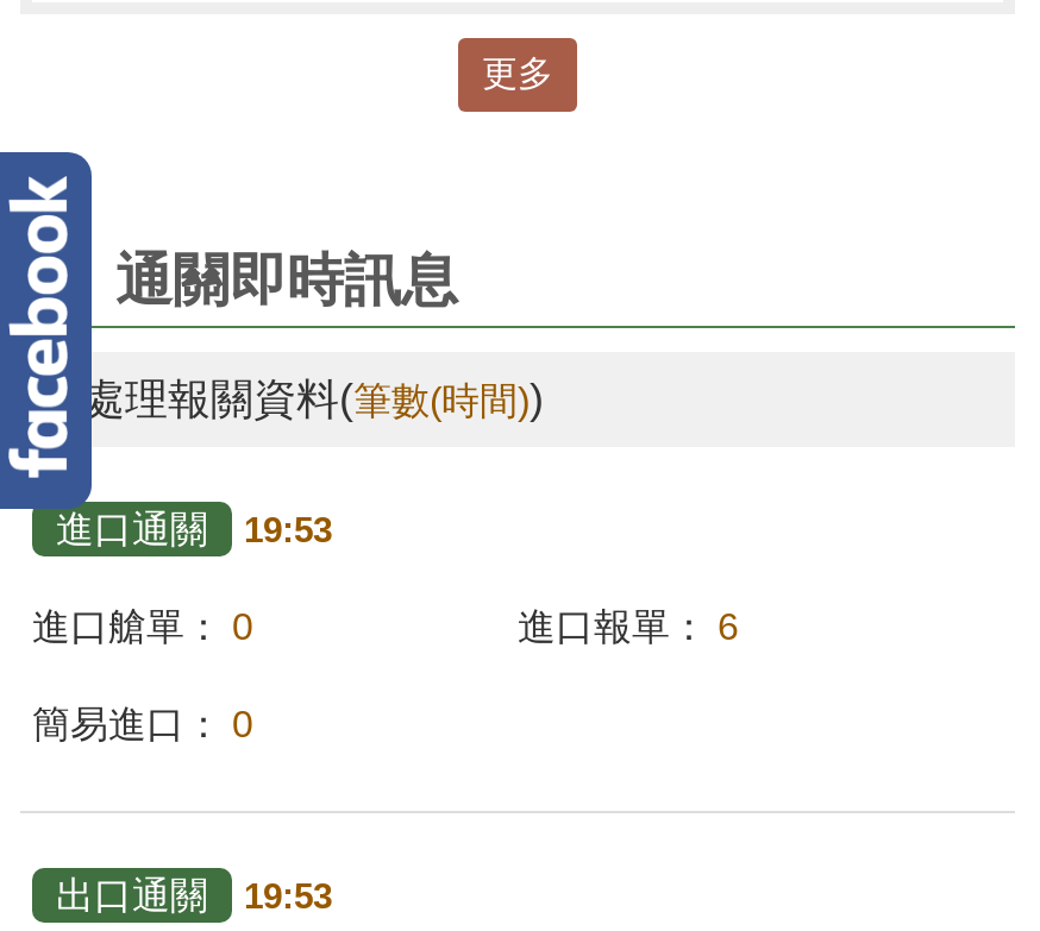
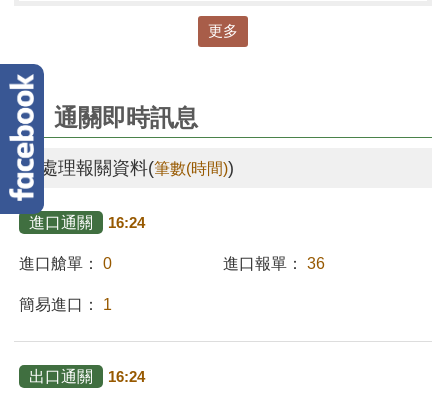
[56,509,332,549] 進口通關 19:53 -> [29,214,145,231] 進口通關 16:24
[518,606,739,647] 進口報單：6 -> [223,255,325,272] 進口報單：36
[32,704,253,744] 簡易進口：0 -> [19,296,112,313] 簡易進口：1
[56,875,332,916] 出口通關 19:53 -> [29,368,145,385] 出口通關 16:24

